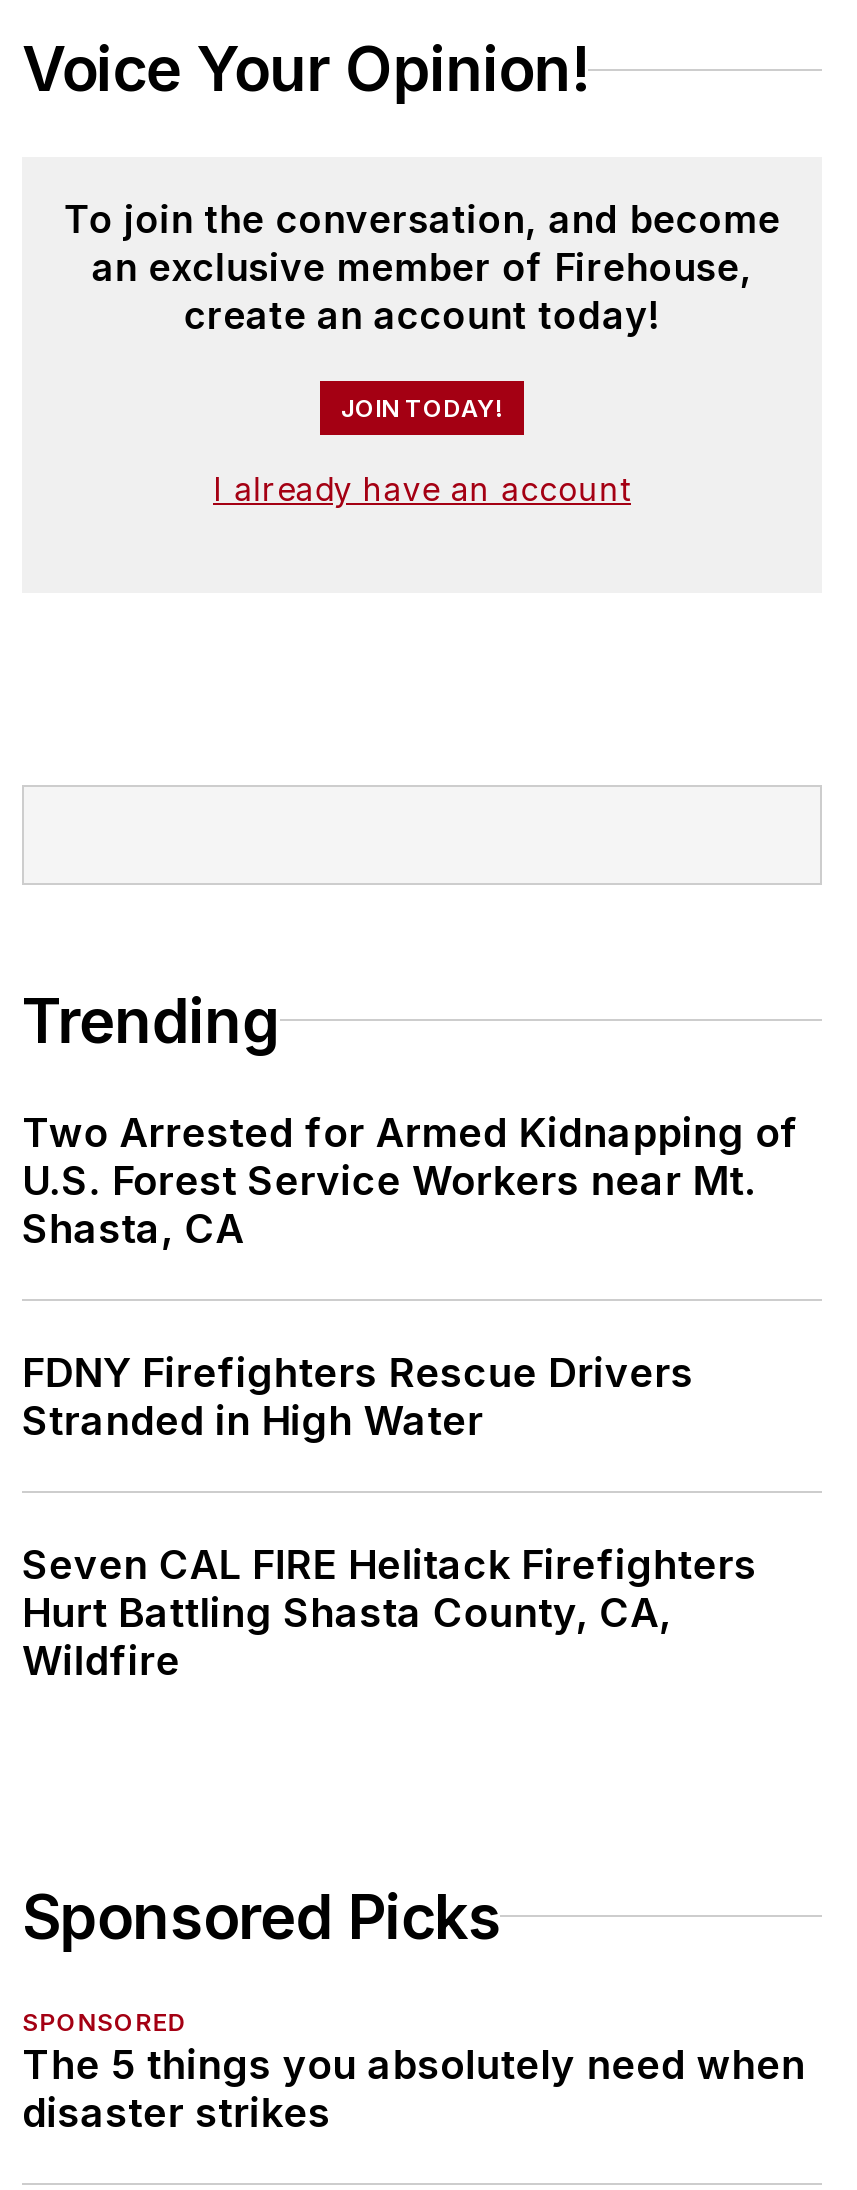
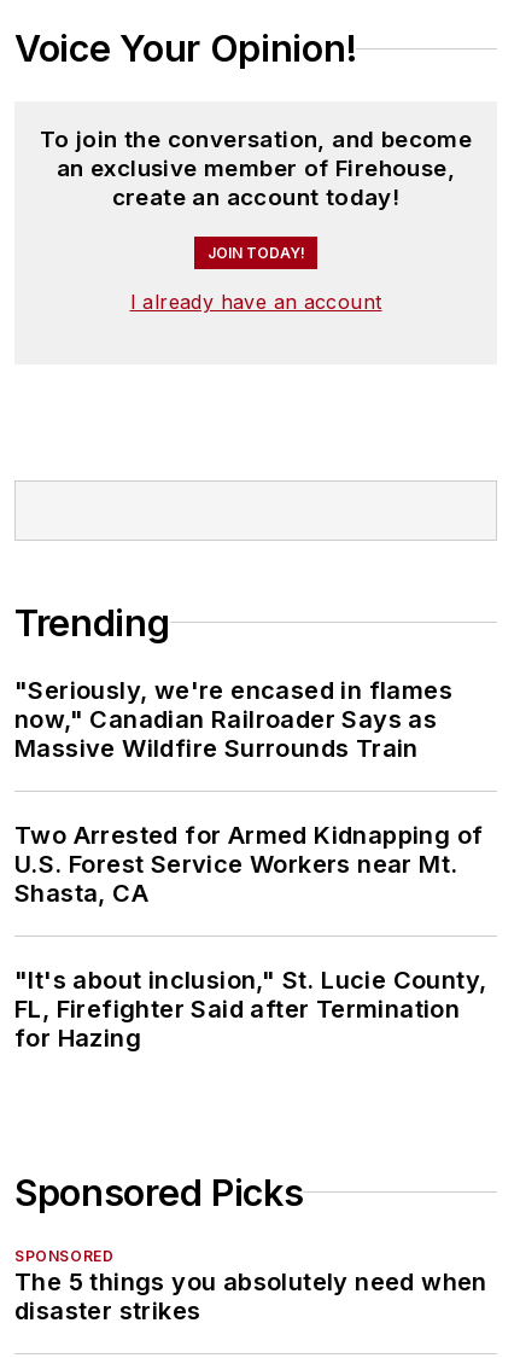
none -> [14,676,452,763] "Seriously, we're encased in flames | now," Canadian Railroader Says as | Massive Wildfire Surrounds Train
moved [22,1109,799,1253] -> [14,821,483,908]: Two Arrested for Armed Kidnapping of | U.S. Forest Service Workers near Mt. | Shasta, CA
[22,1349,757,1685] FDNY Firefighters Rescue Drivers | Stranded in High Water | Seven CAL FIRE Helitack Firefighters | Hurt Battling Shasta County, CA, | Wildfire -> [14,966,487,1053] "It's about inclusion," St. Lucie County, | FL, Firefighter Said after Termination | for Hazing

